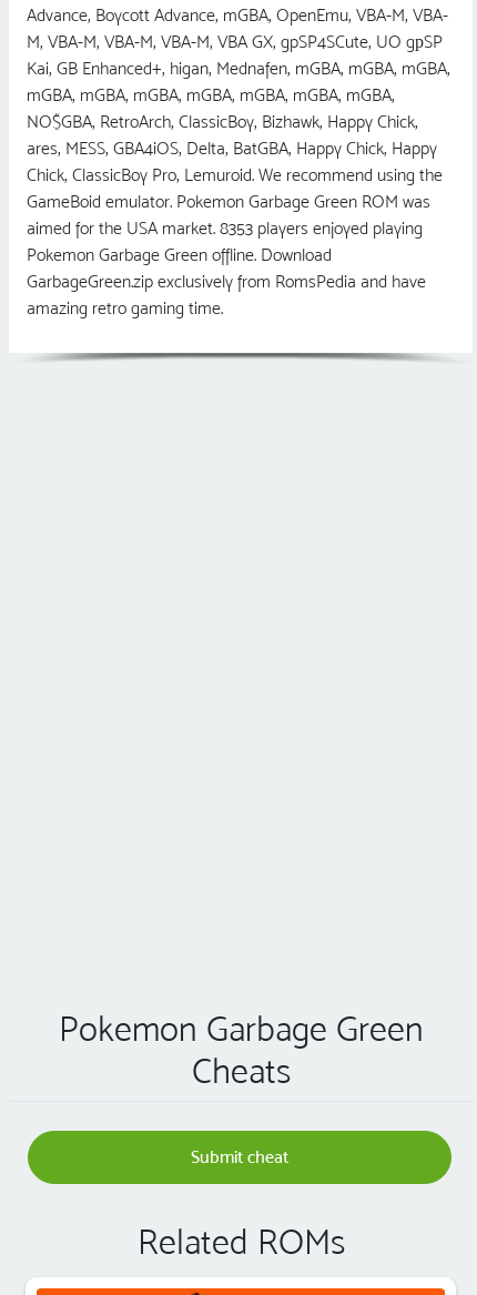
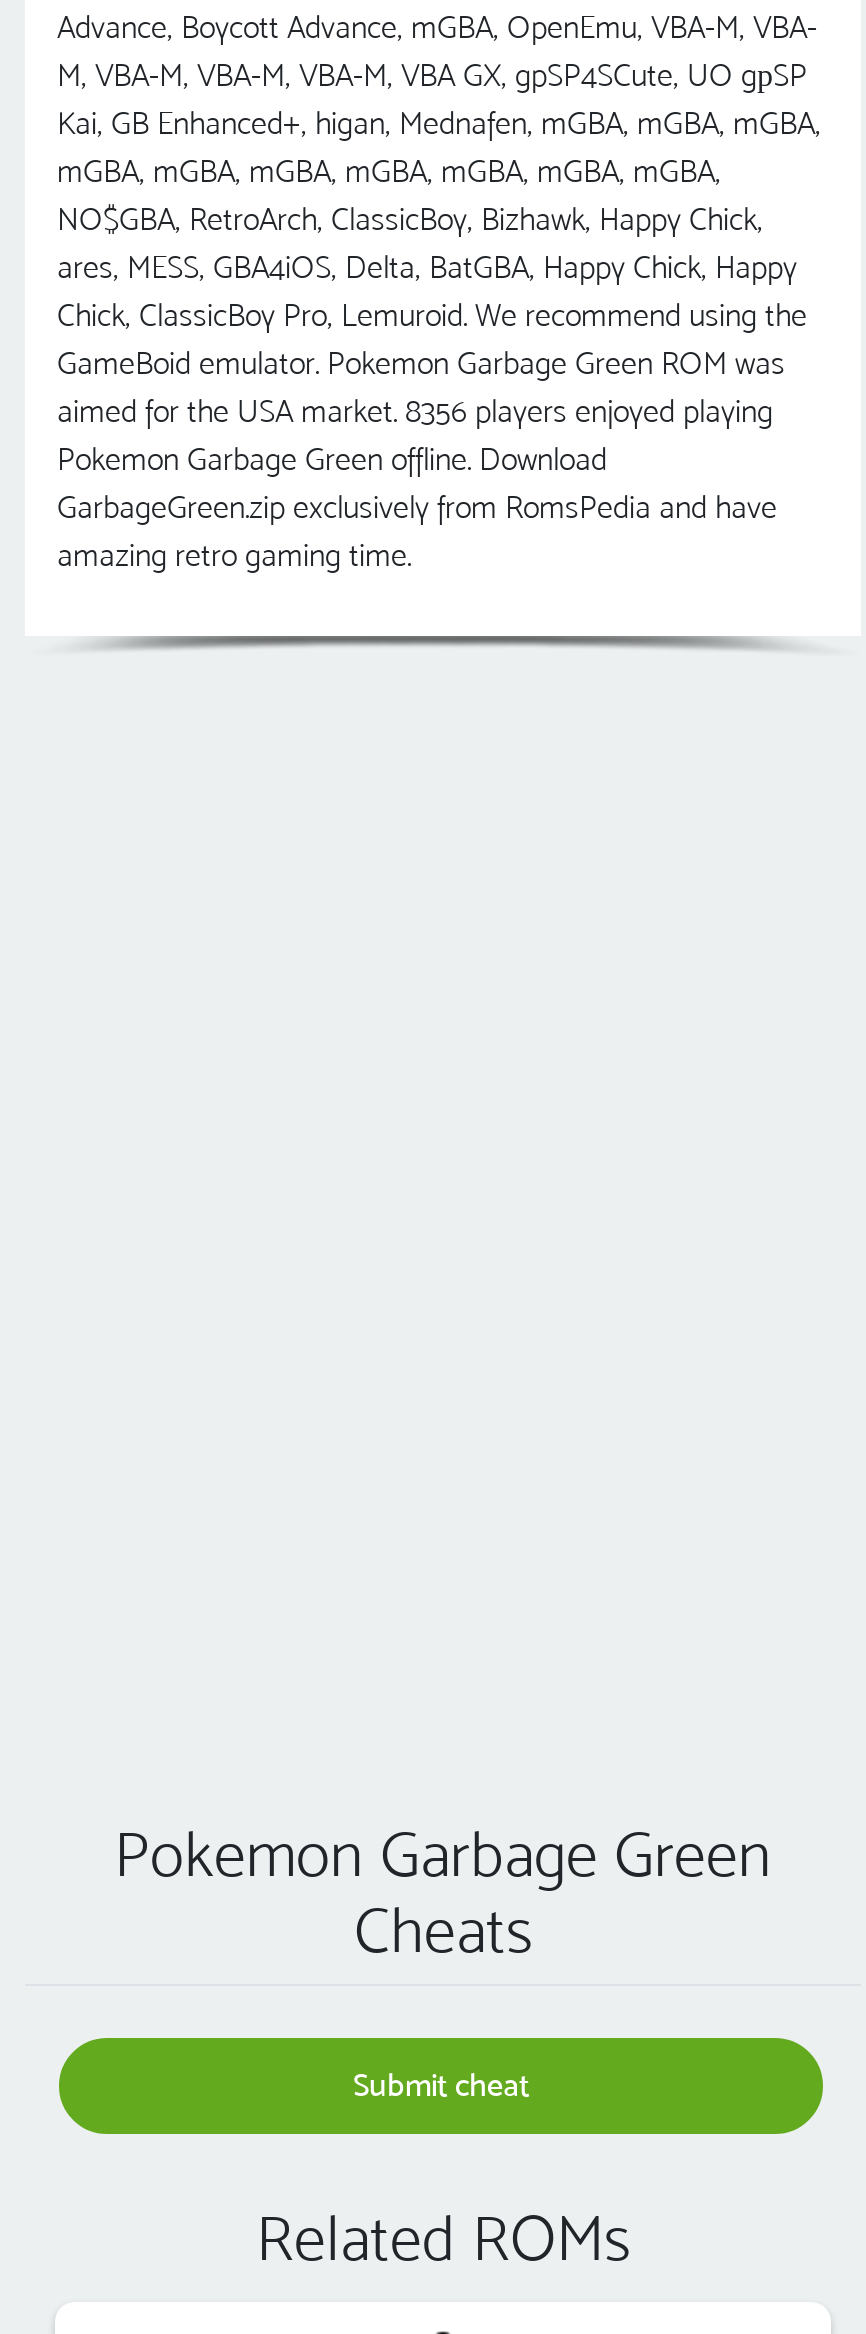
[27,218,423,239] aimed for the USA market. 8353 players enjoyed playing -> [57,392,773,430] aimed for the USA market. 8356 players enjoyed playing

